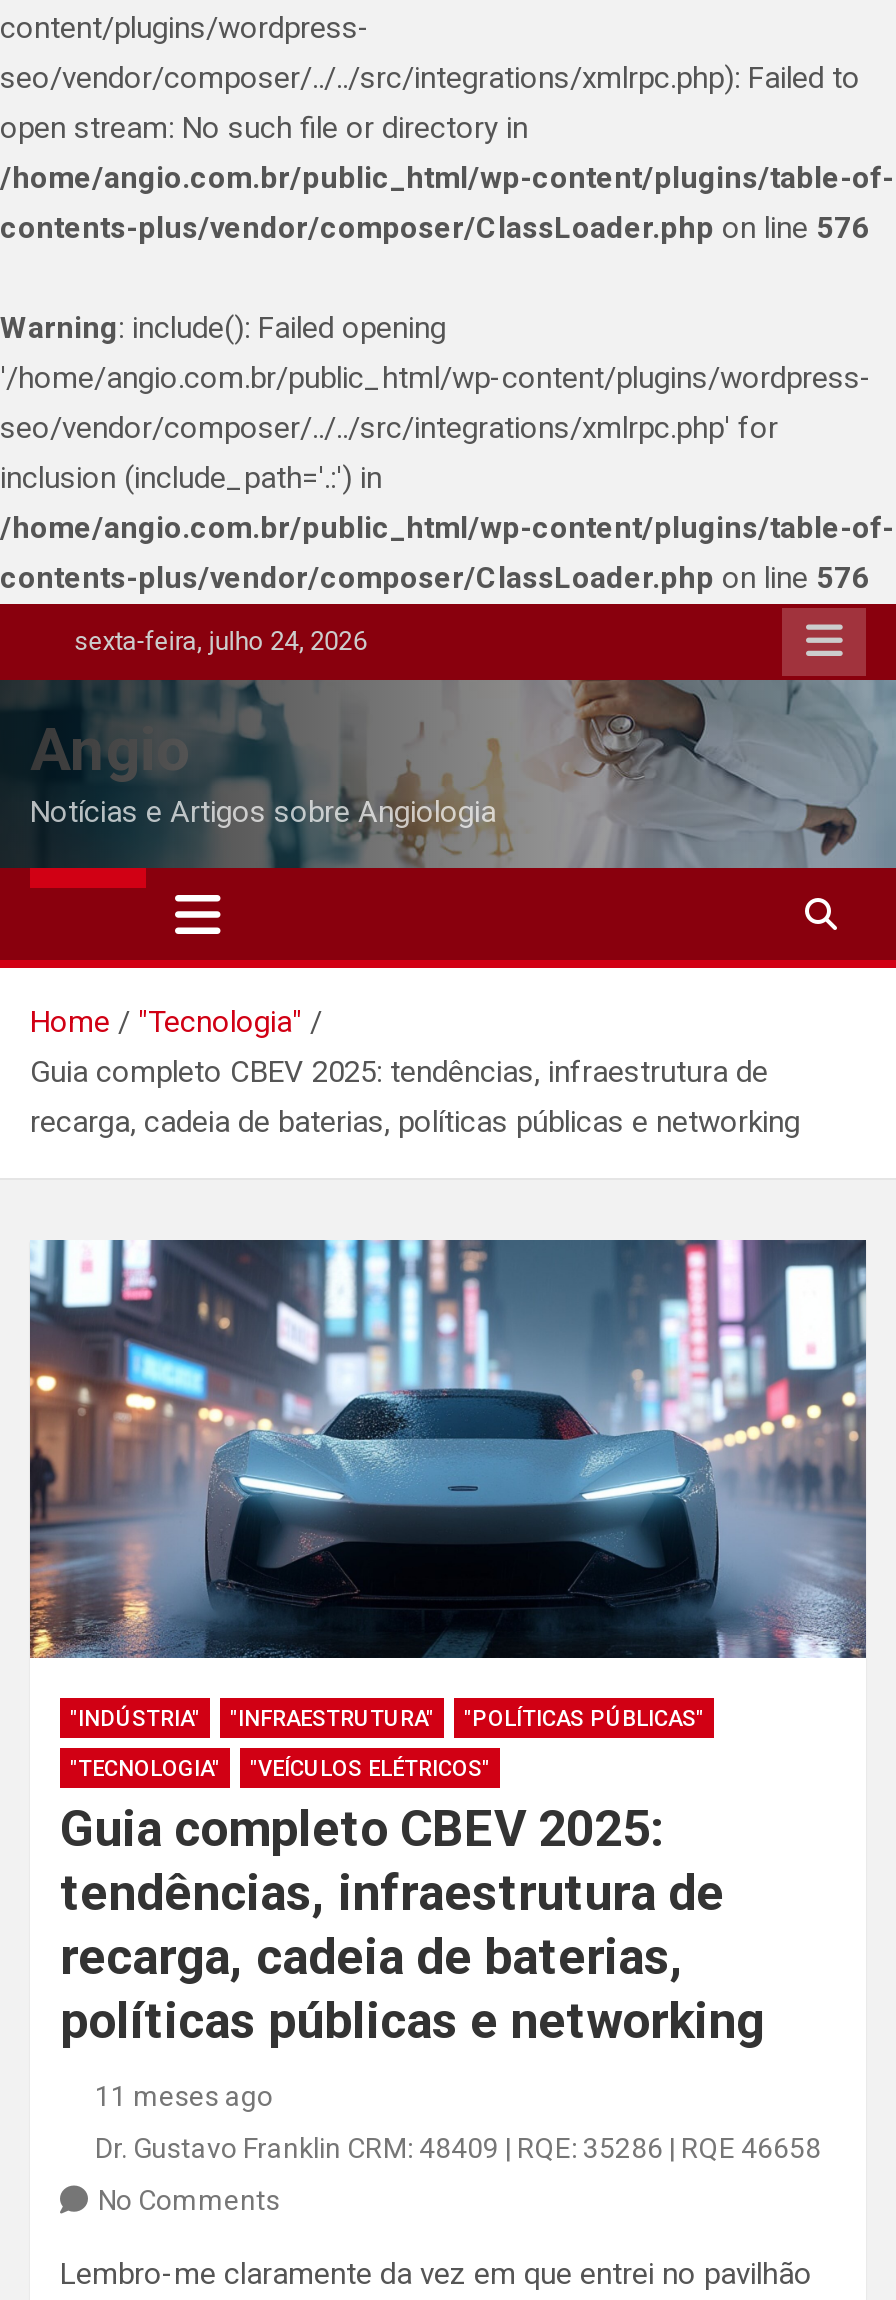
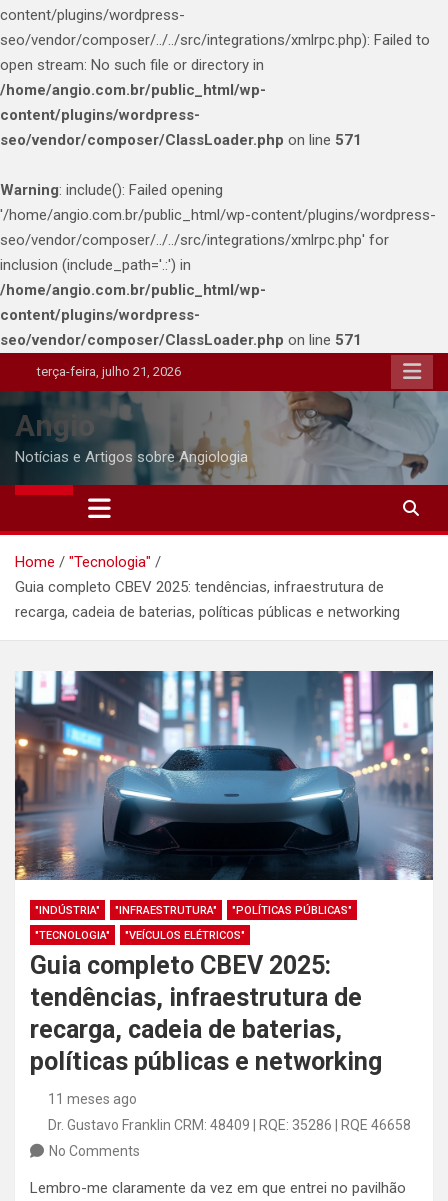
[0,160,894,246] /home/angio.com.br/public_html/wp-content/plugins/table-of- | contents-plus/vendor/composer/ClassLoader.php on line 576 -> [0,81,362,149] /home/angio.com.br/public_html/wp- | content/plugins/wordpress- | seo/vendor/composer/ClassLoader.php on line 571
[0,510,894,596] /home/angio.com.br/public_html/wp-content/plugins/table-of- | contents-plus/vendor/composer/ClassLoader.php on line 576 -> [0,281,362,349] /home/angio.com.br/public_html/wp- | content/plugins/wordpress- | seo/vendor/composer/ClassLoader.php on line 571
[62,626,366,656] sexta-feira, julho 24, 2026 -> [31,364,181,379] terça-feira, julho 21, 2026

